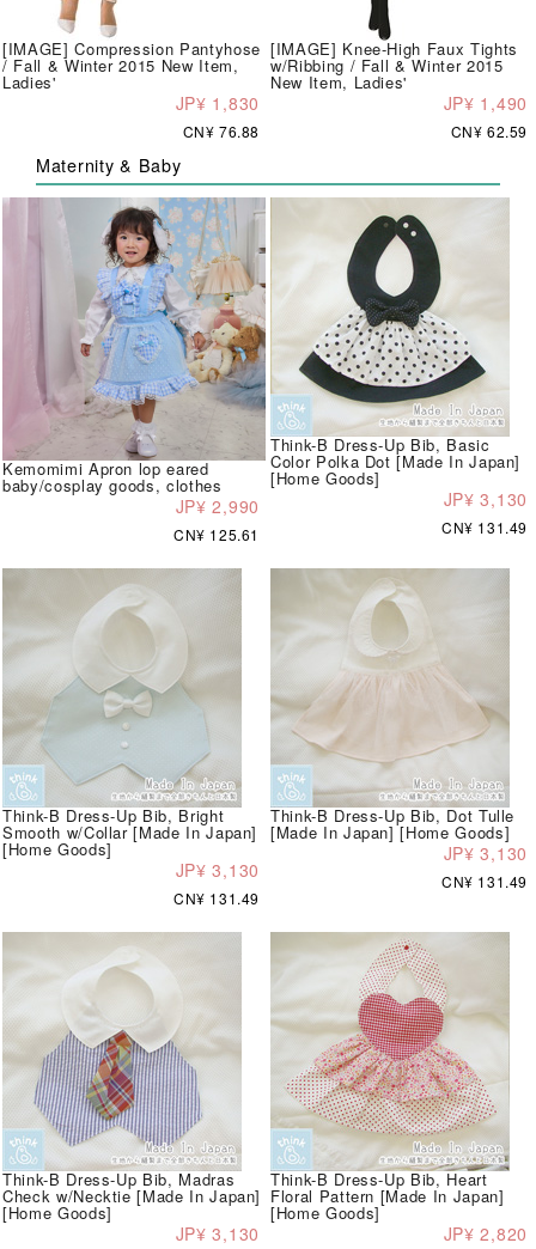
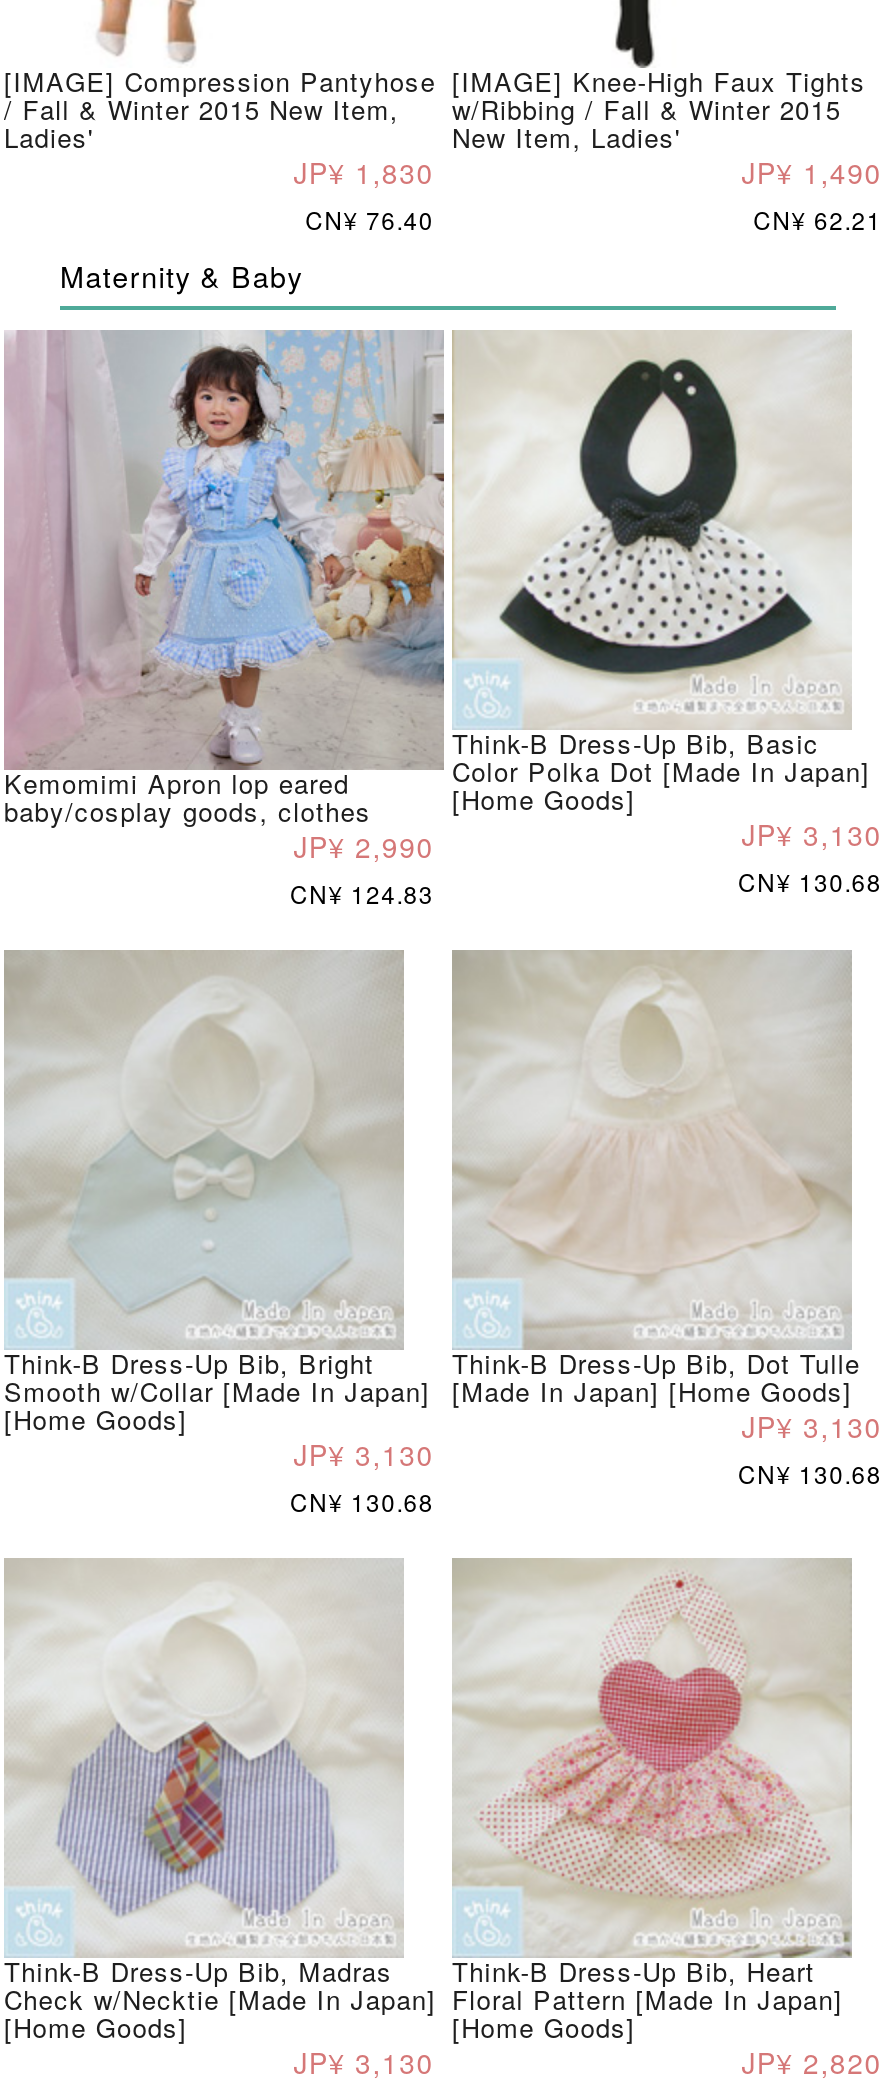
[183,121,260,141] CN¥ 76.88 -> [305,202,434,236] CN¥ 76.40
[451,121,528,141] CN¥ 62.59 -> [753,202,882,236] CN¥ 62.21
[441,517,528,537] CN¥ 131.49 -> [738,864,882,898] CN¥ 130.68
[173,524,260,544] CN¥ 125.61 -> [290,876,434,910] CN¥ 124.83
[441,871,528,891] CN¥ 131.49 -> [738,1456,882,1490] CN¥ 130.68
[173,888,260,908] CN¥ 131.49 -> [290,1484,434,1518] CN¥ 130.68

